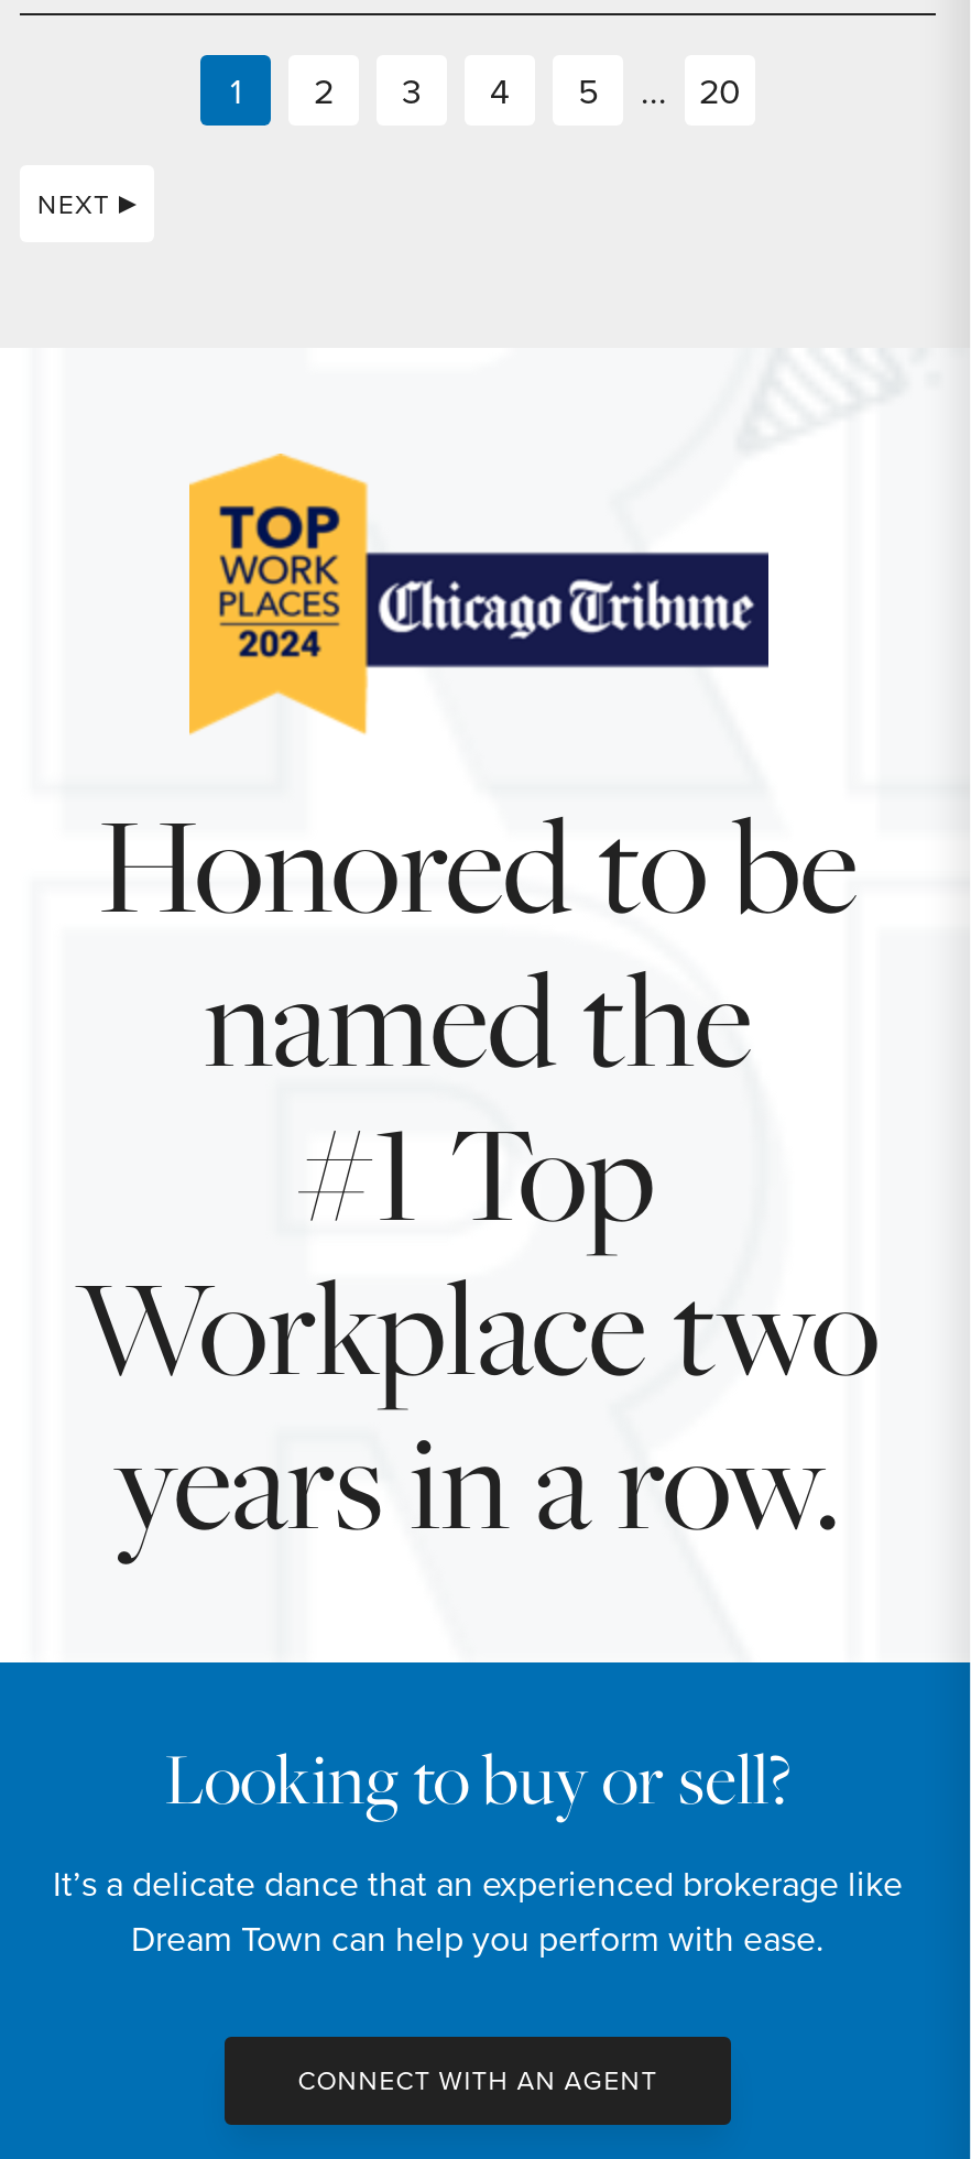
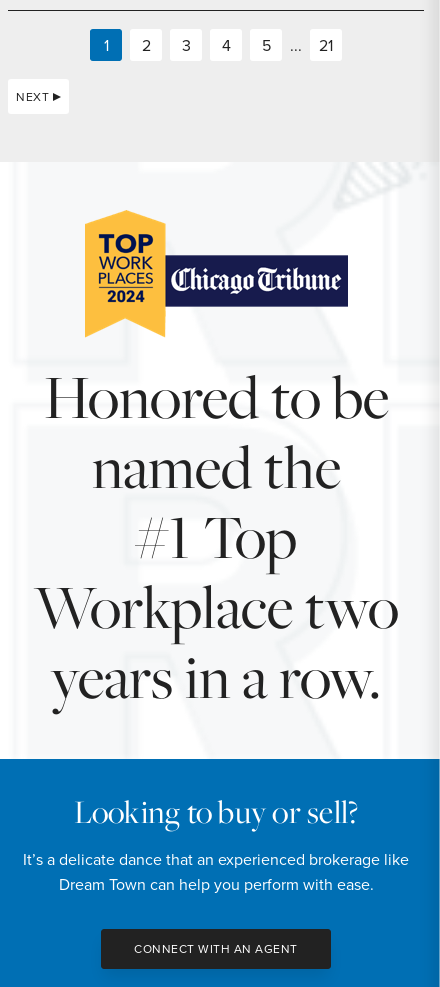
[699,66,741,115] 20 -> [319,34,333,56] 21

